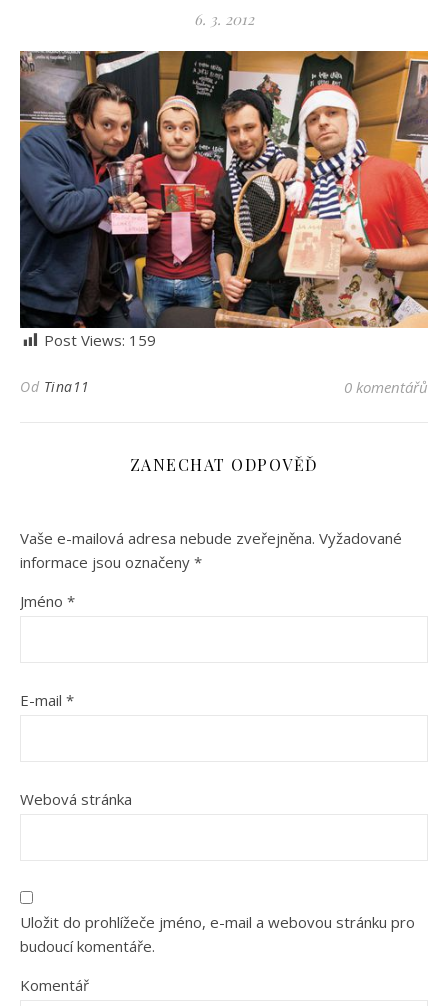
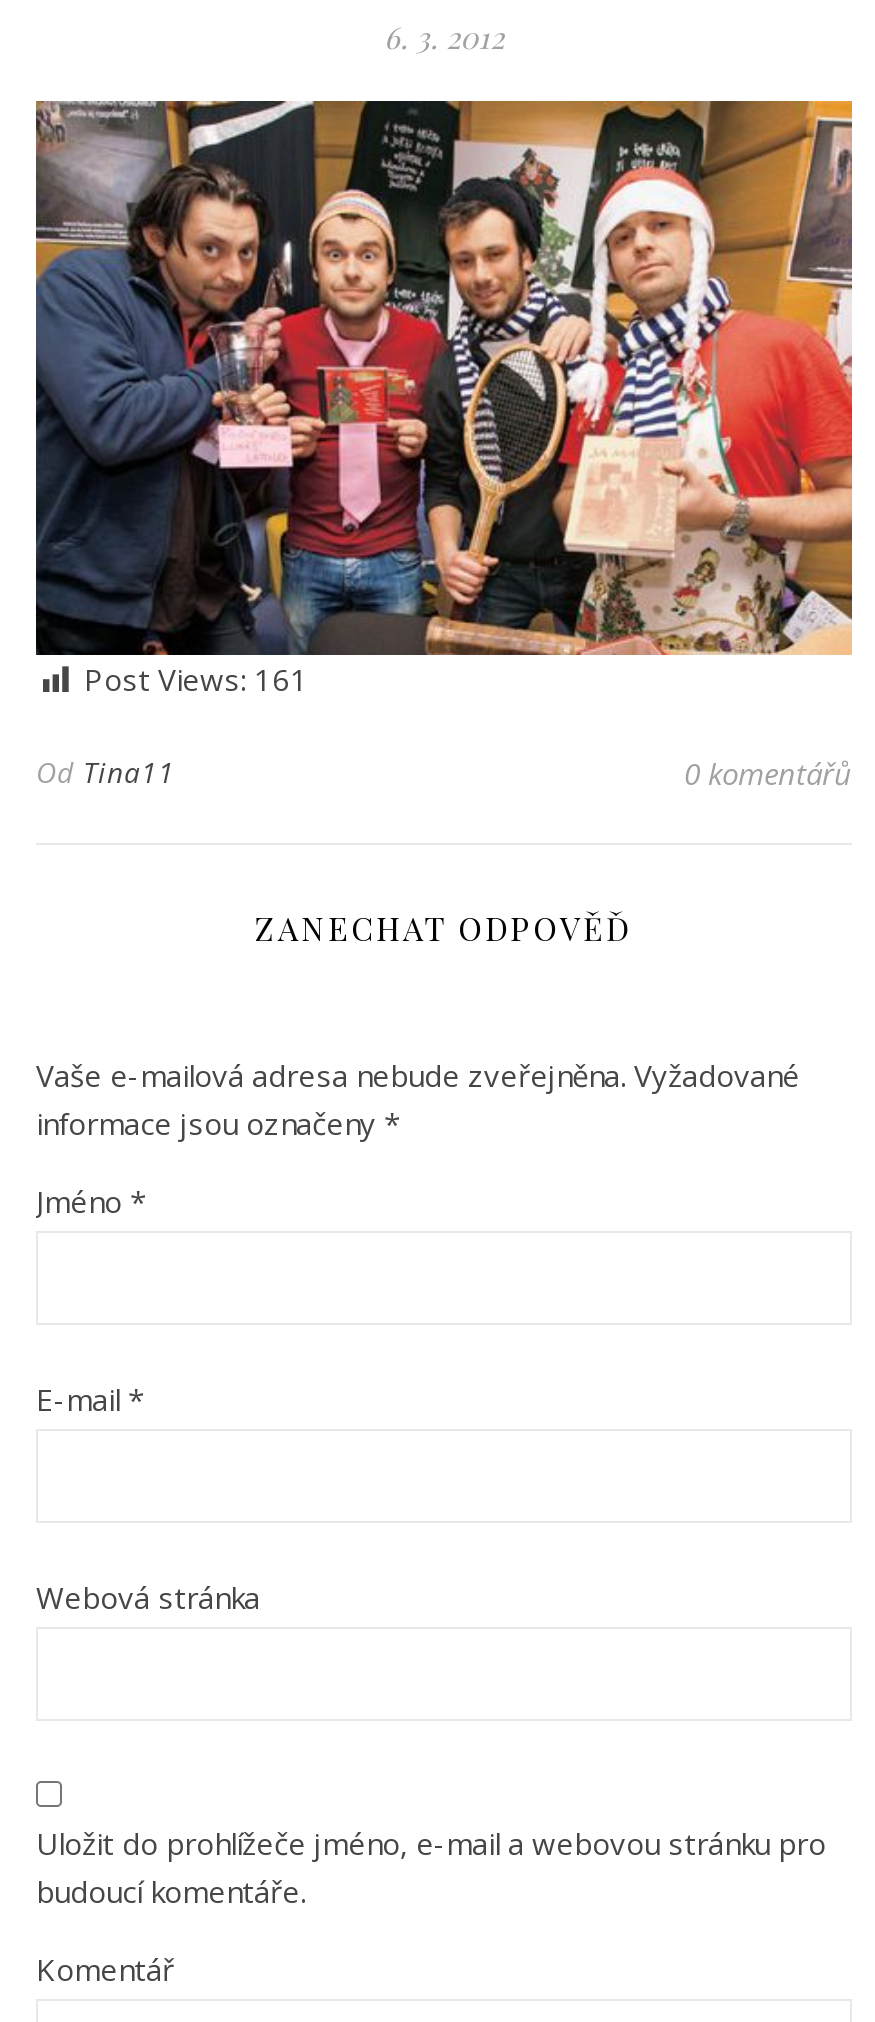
[44,330,156,350] Post Views: 159 -> [84,660,308,700] Post Views: 161

